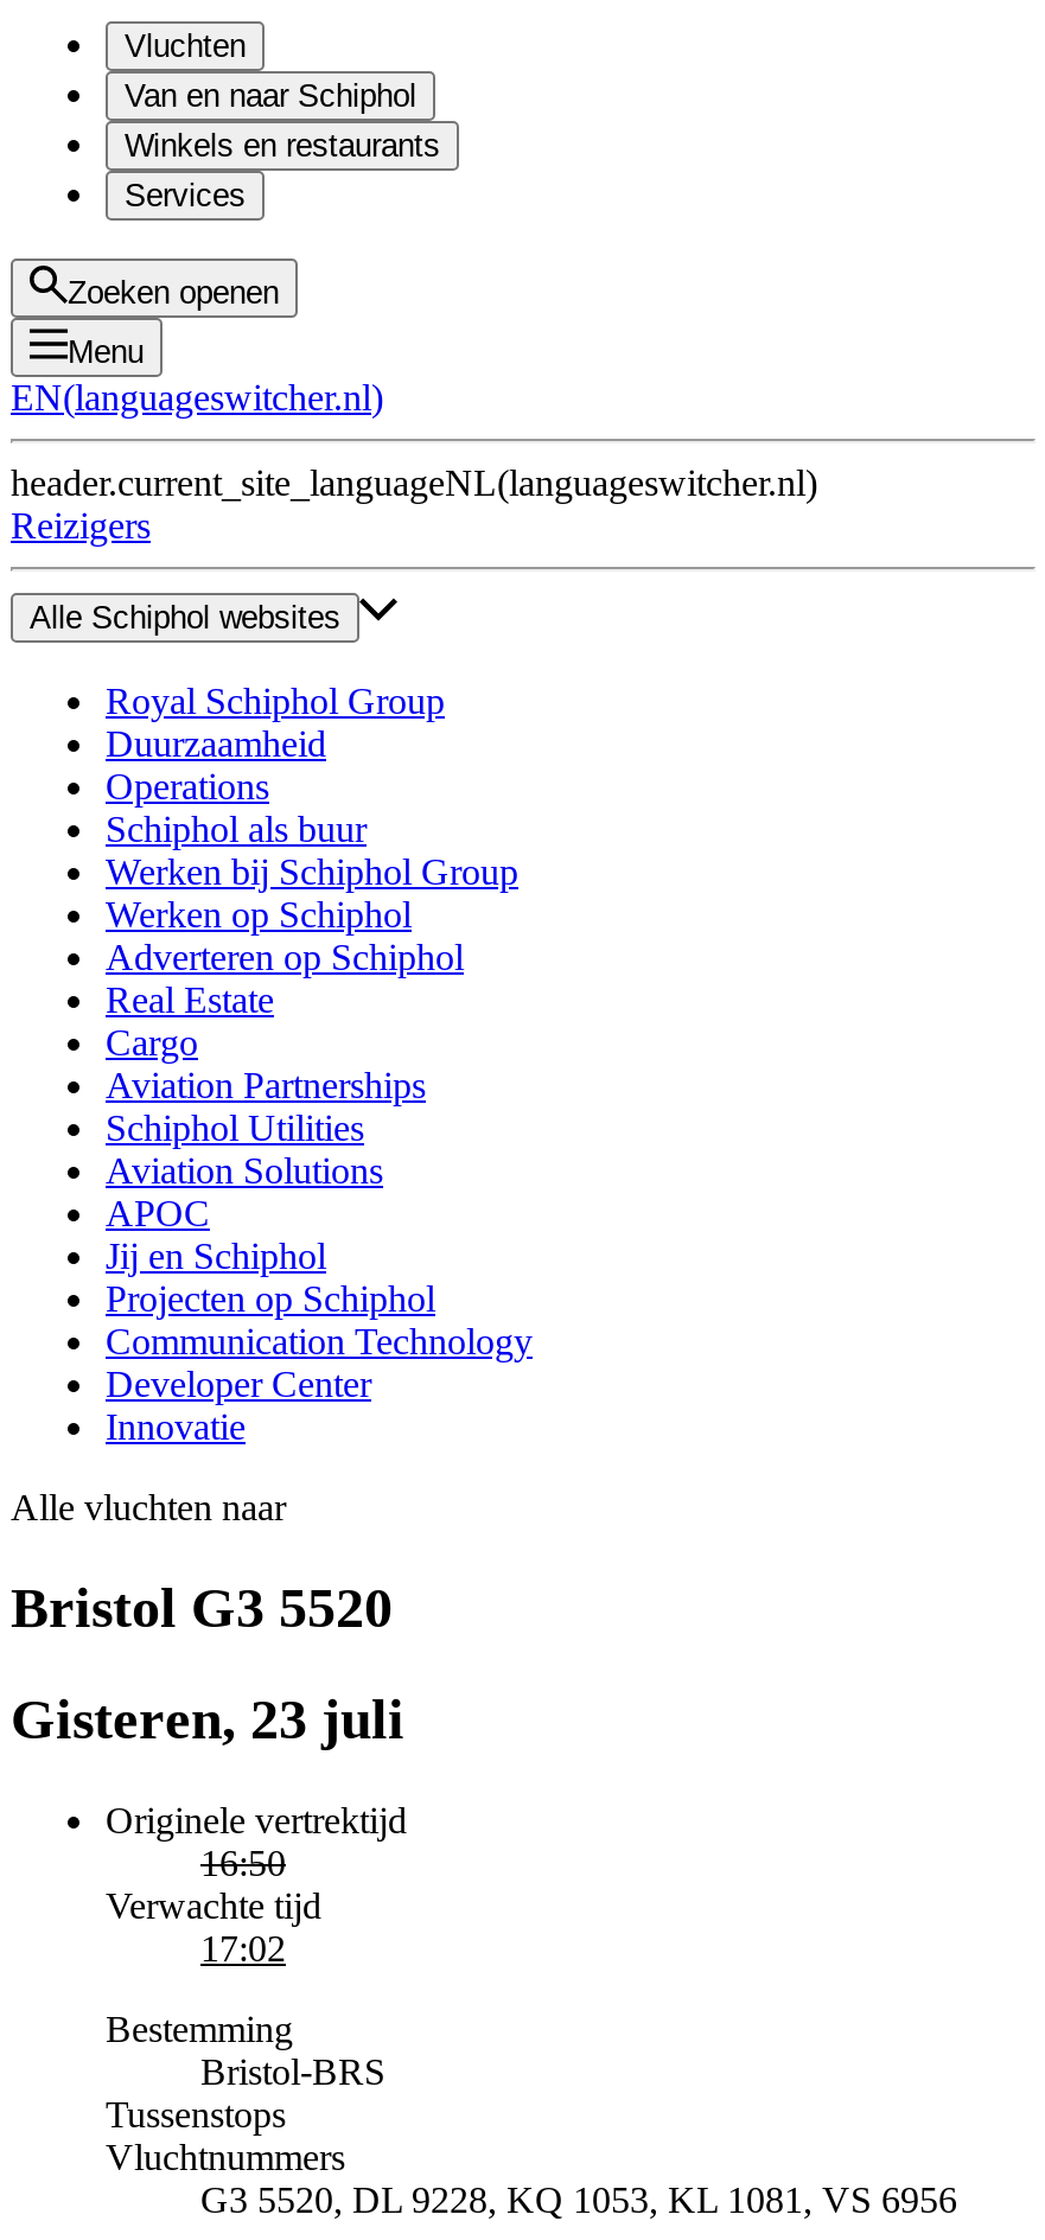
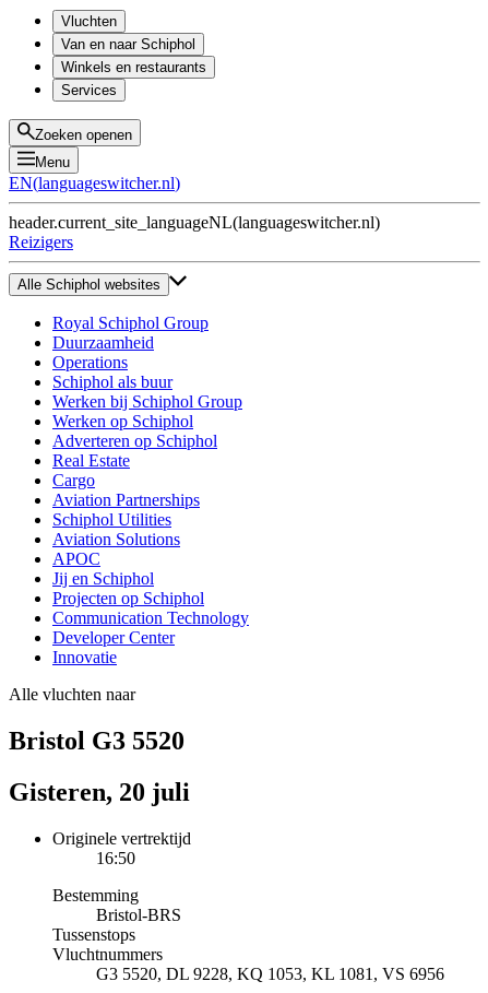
[11,1688,404,1750] Gisteren, 23 juli -> [9,778,190,806] Gisteren, 20 juli
[106,1885,321,1968] Verwachte tijd | 17:02 -> none

